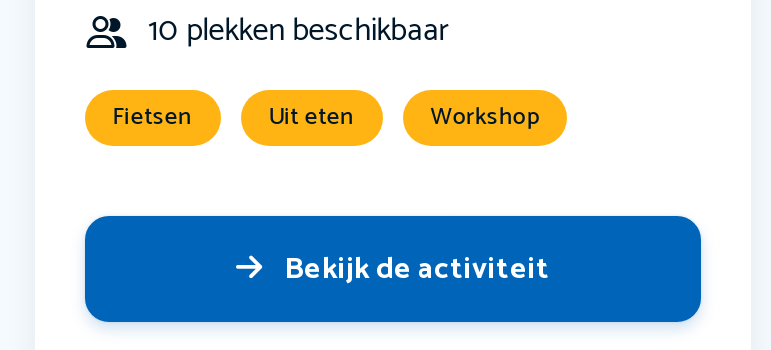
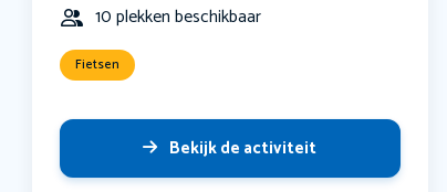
[269,99,539,137] Uit eten | Workshop -> none

